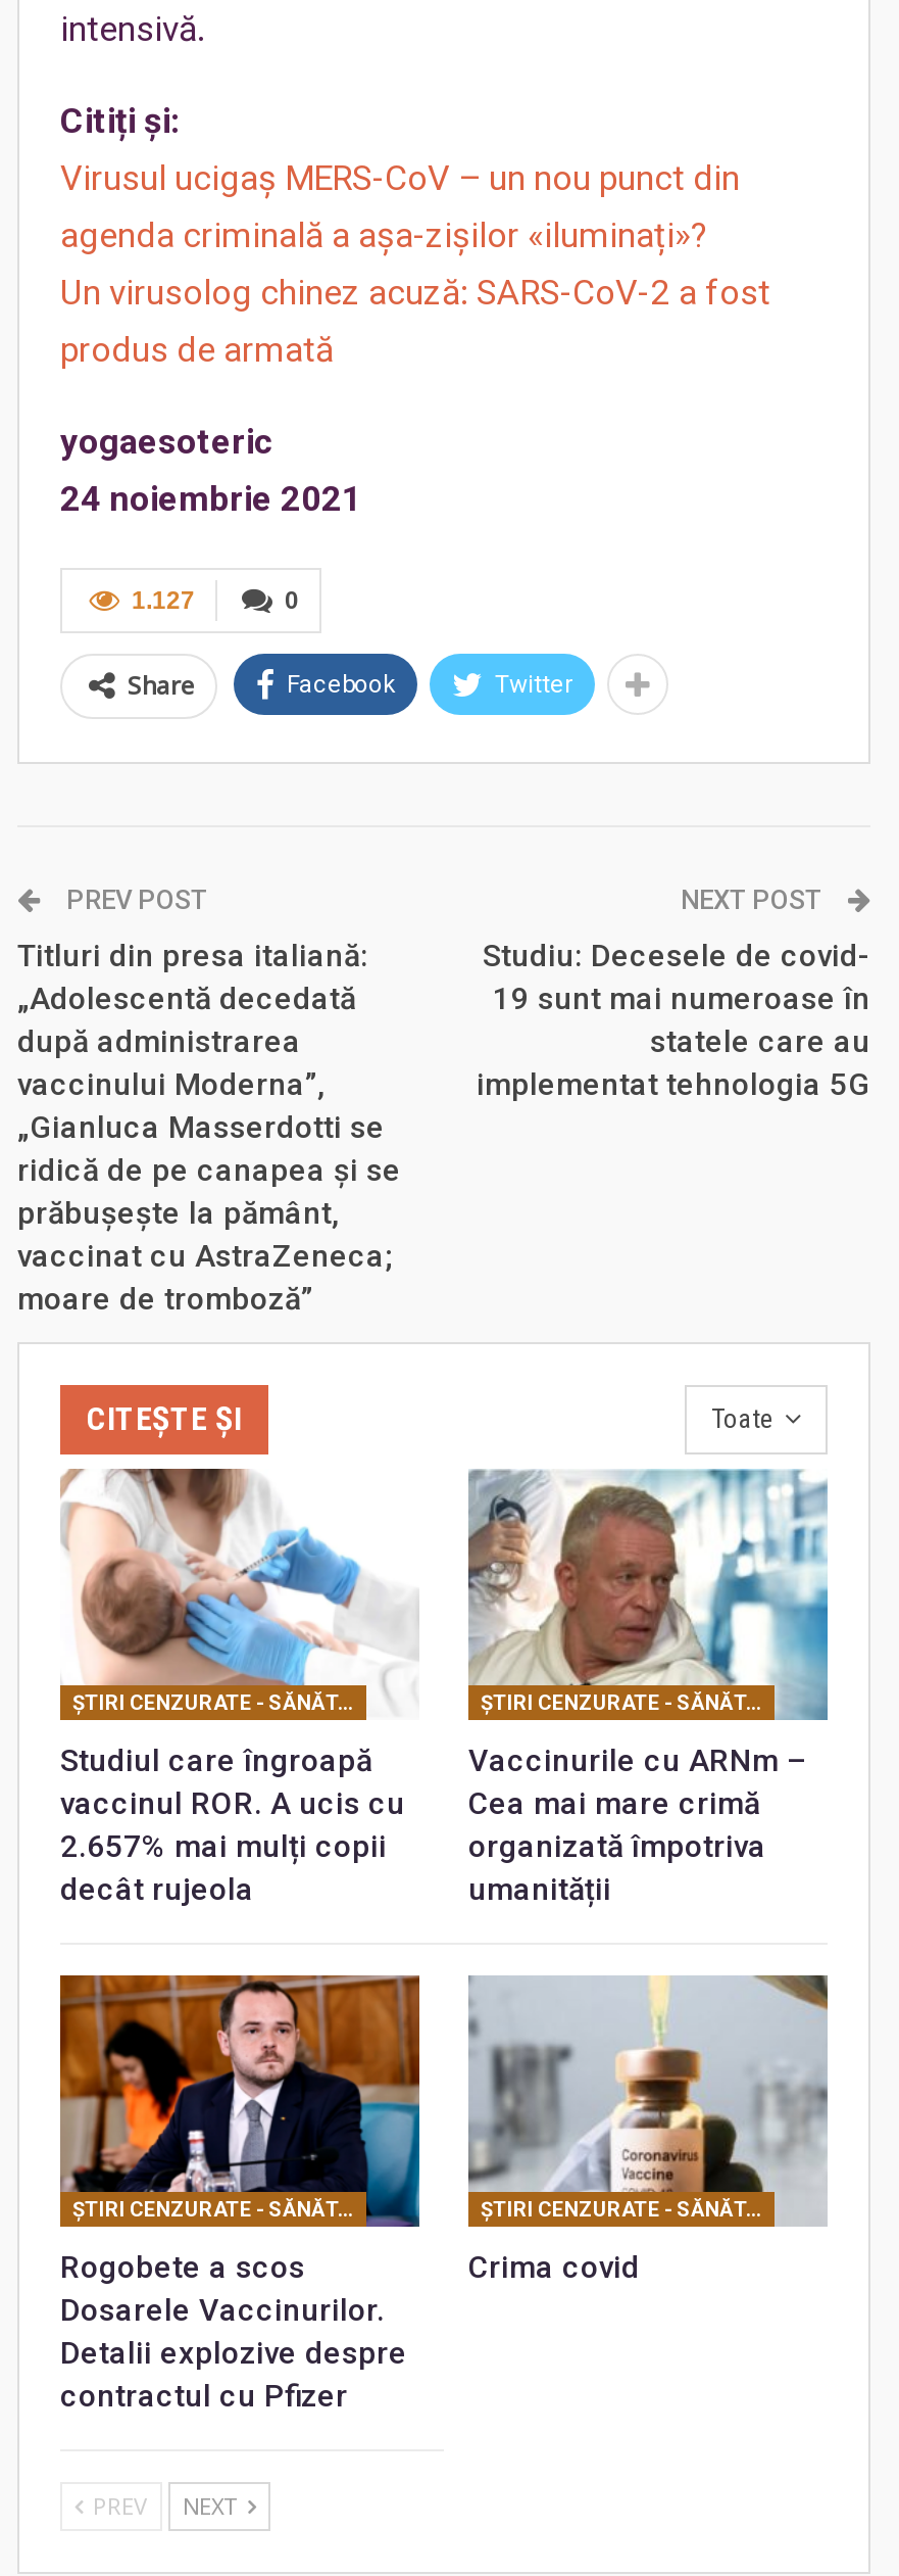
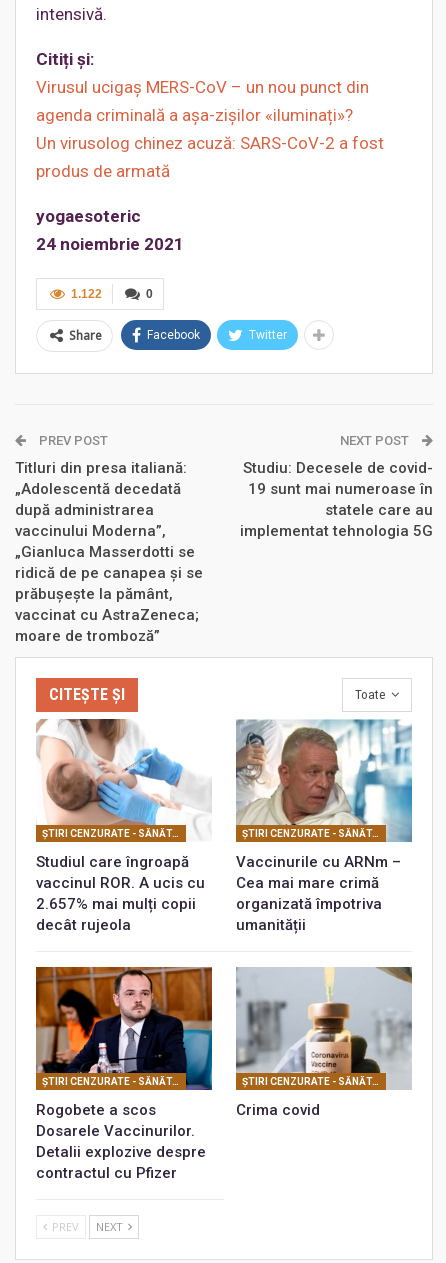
[132,587,195,615] 1.127 -> [71,287,102,301] 1.122

